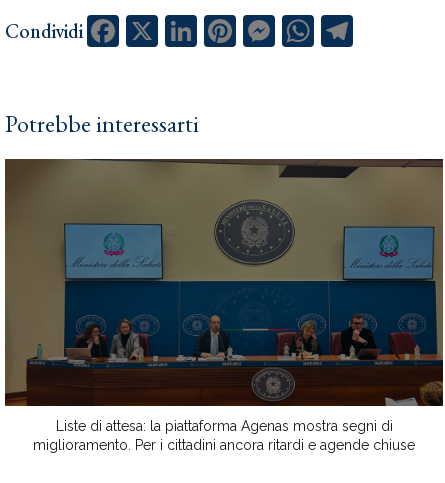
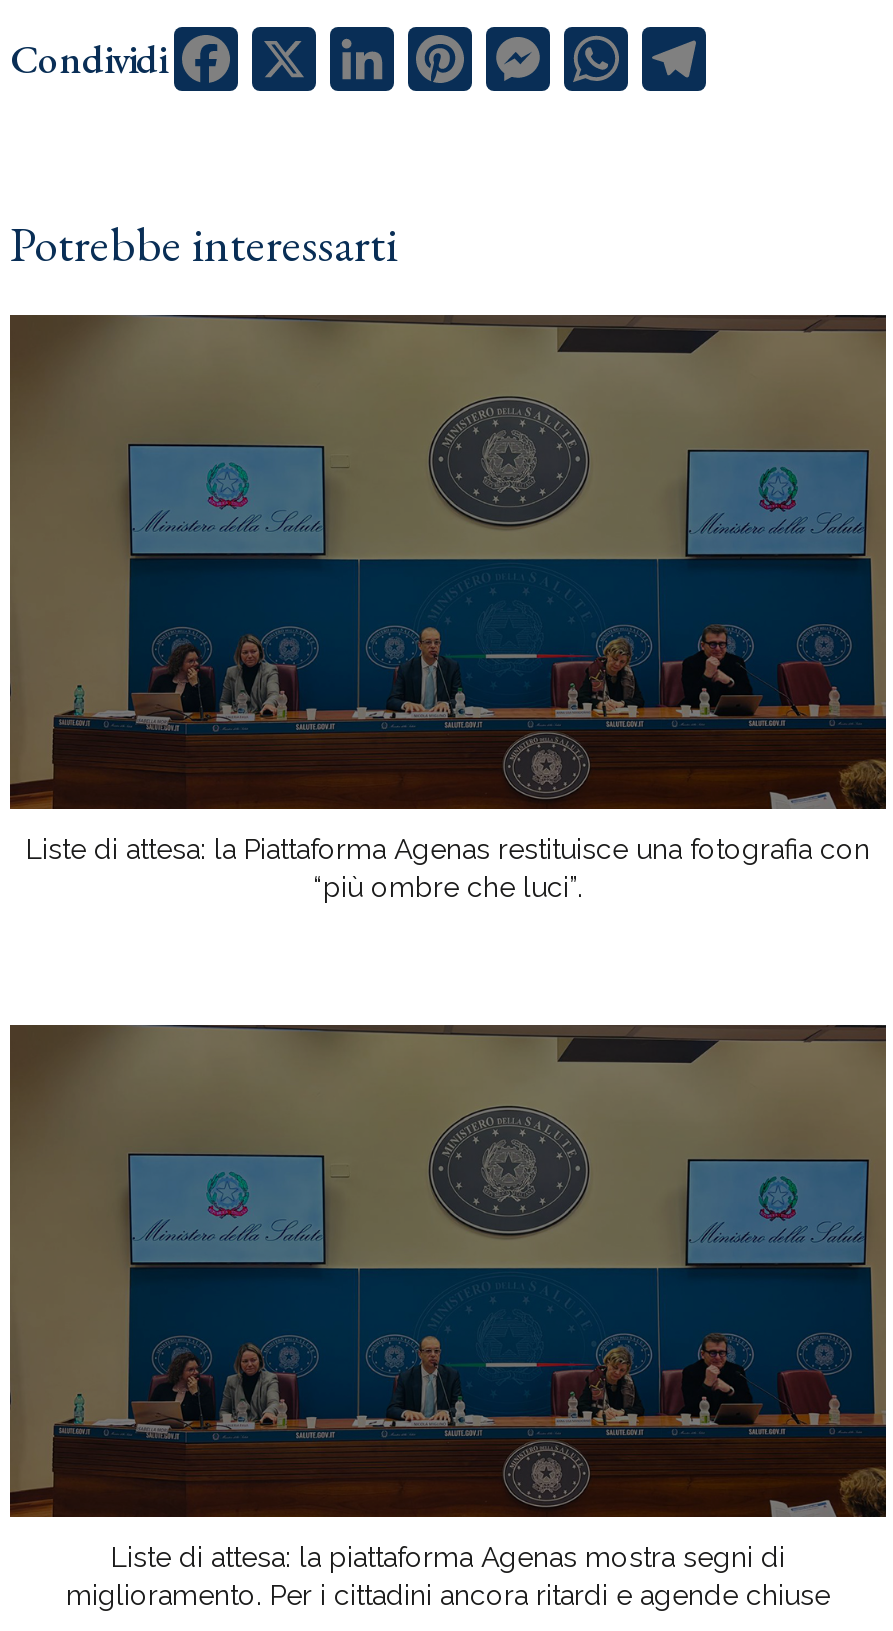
none -> [26,832,870,902] Liste di attesa: la Piattaforma Agenas restituisce una fotografia con | “più ombre che luci”.

